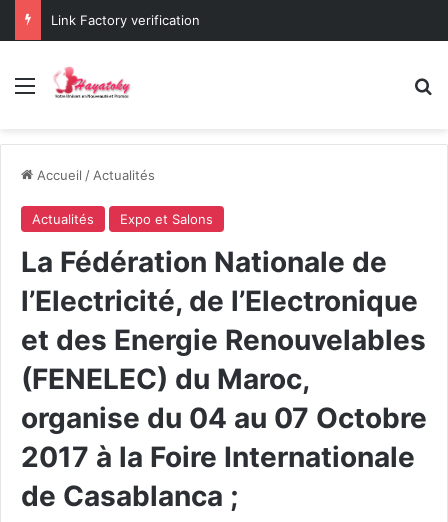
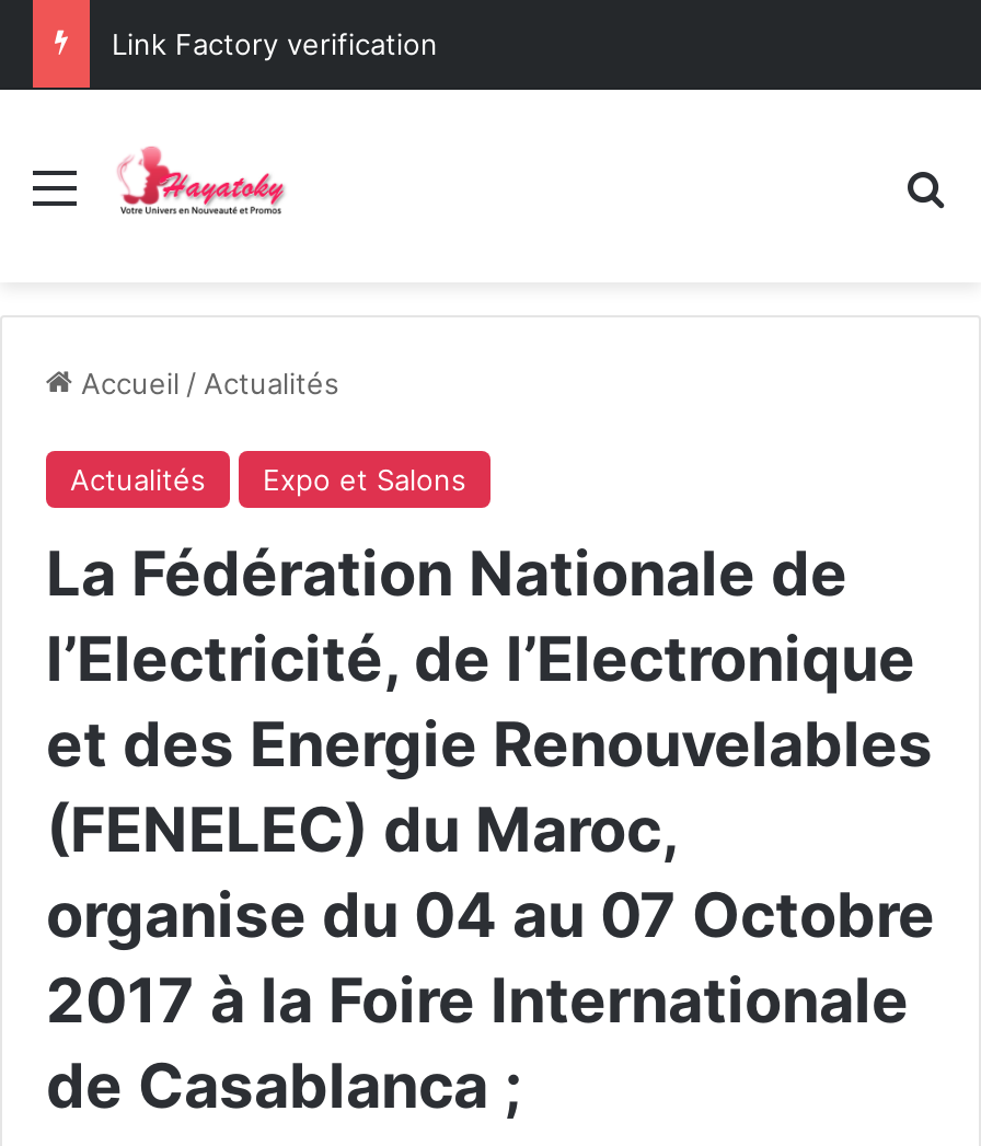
[51,12,200,28] Link Factory verification -> [112,26,567,61] Link Factory Sitewide Verification

